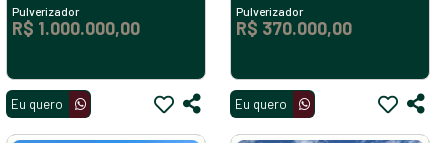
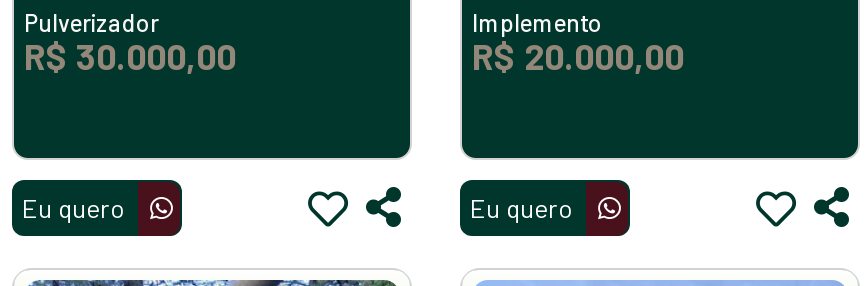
[236,4,352,39] Pulverizador | R$ 370.000,00 -> [472,9,684,79] Implemento | R$ 20.000,00
[12,17,140,39] R$ 1.000.000,00 -> [24,35,236,79] R$ 30.000,00

